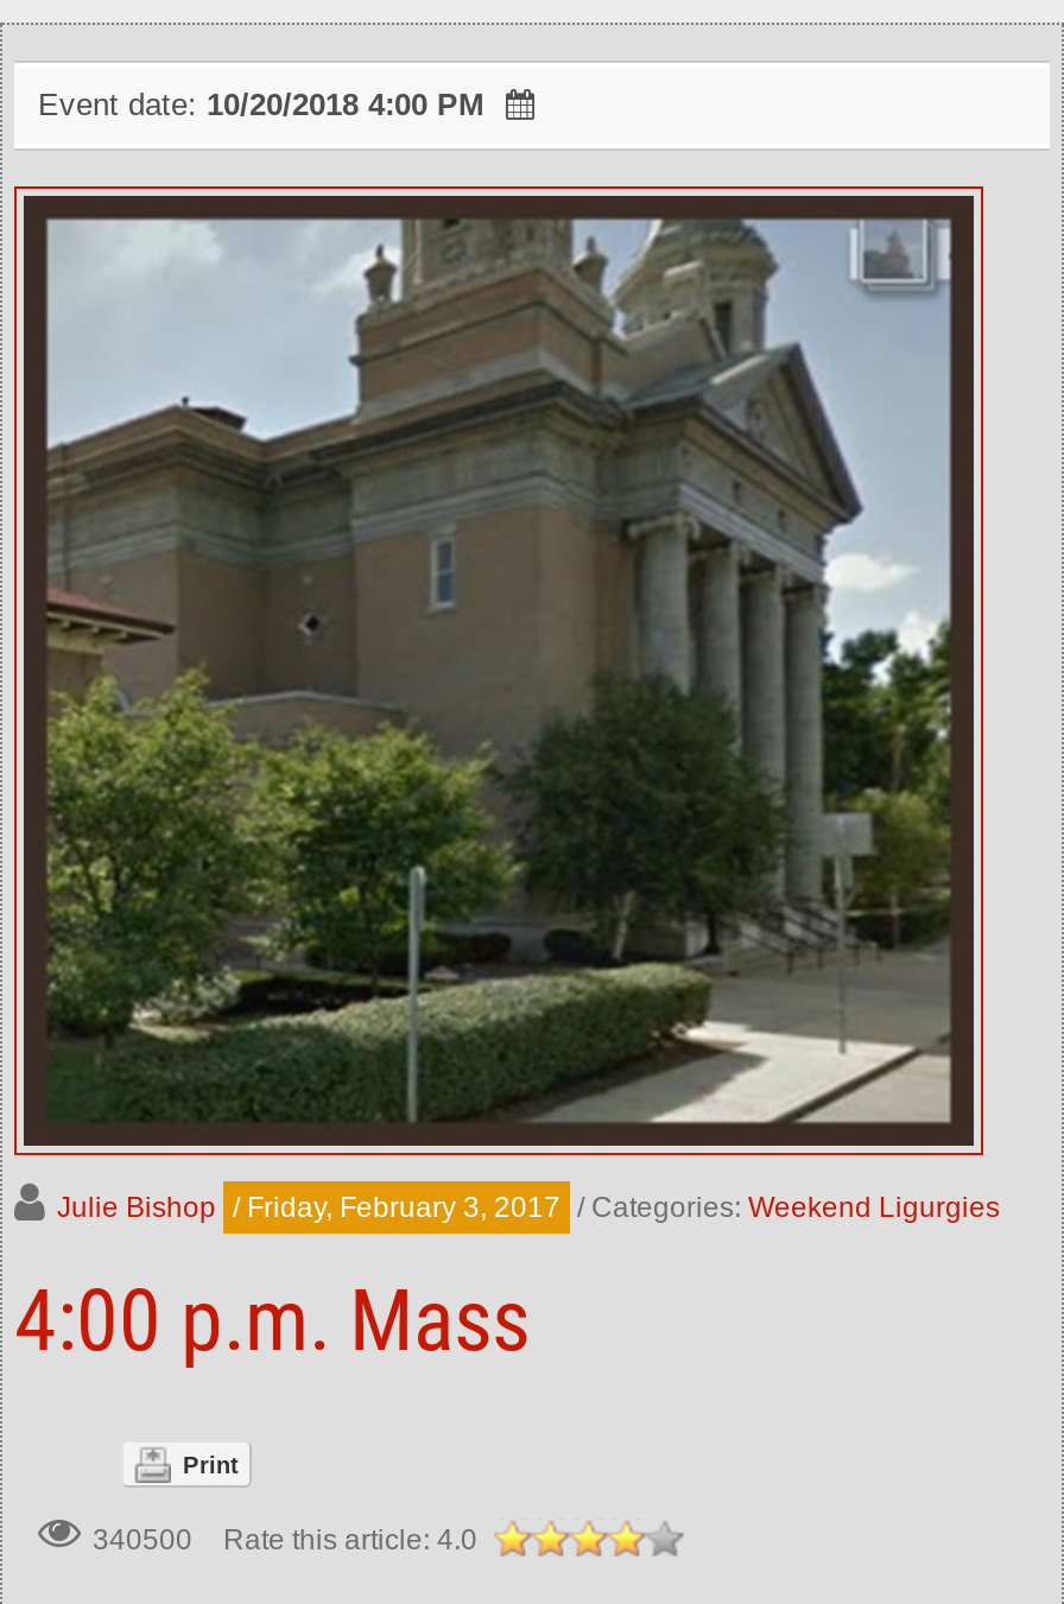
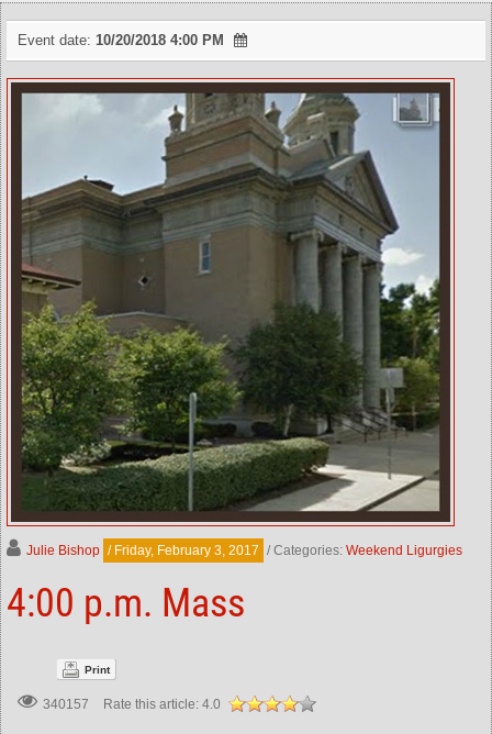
[93,1523,477,1557] 340500 Rate this article: 4.0 -> [43,697,221,712] 340157 Rate this article: 4.0

